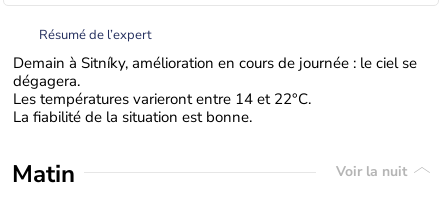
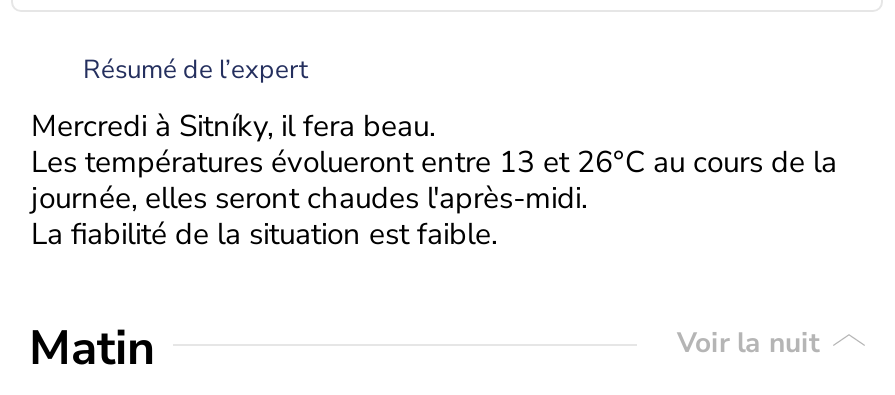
[13,53,417,127] Demain à Sitníky, amélioration en cours de journée : le ciel se | dégagera. | Les températures varieront entre 14 et 22°C. | La fiabilité de la situation est bonne. -> [31,106,837,254] Mercredi à Sitníky, il fera beau. | Les températures évolueront entre 13 et 26°C au cours de la | journée, elles seront chaudes l'après-midi. | La fiabilité de la situation est faible.

